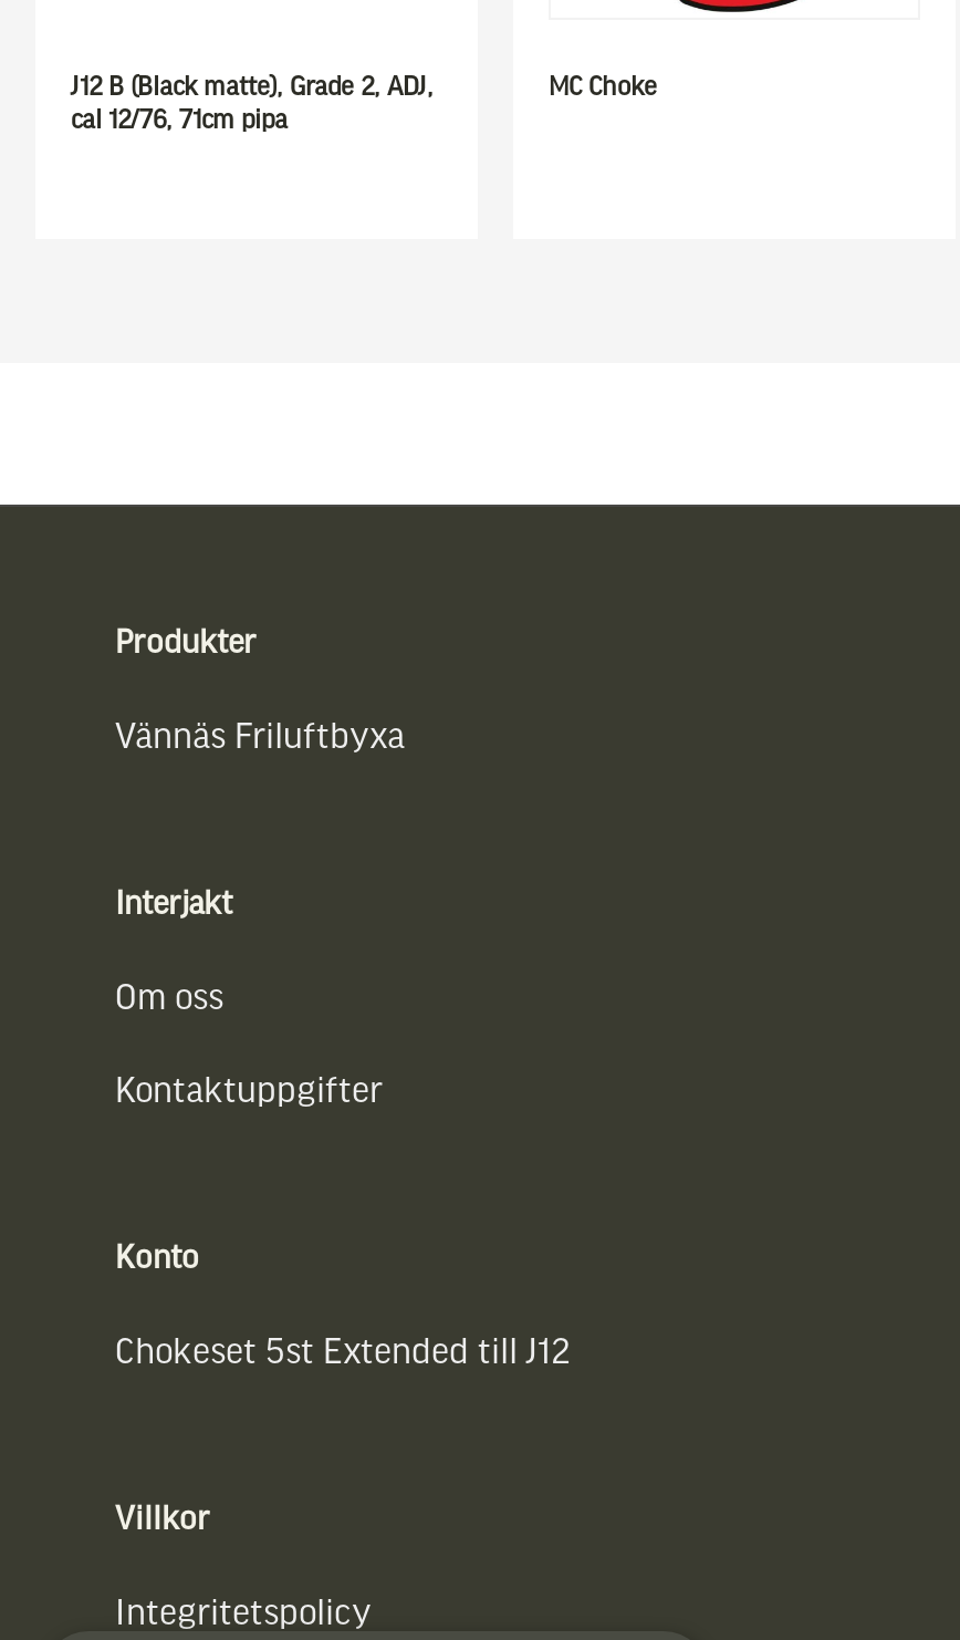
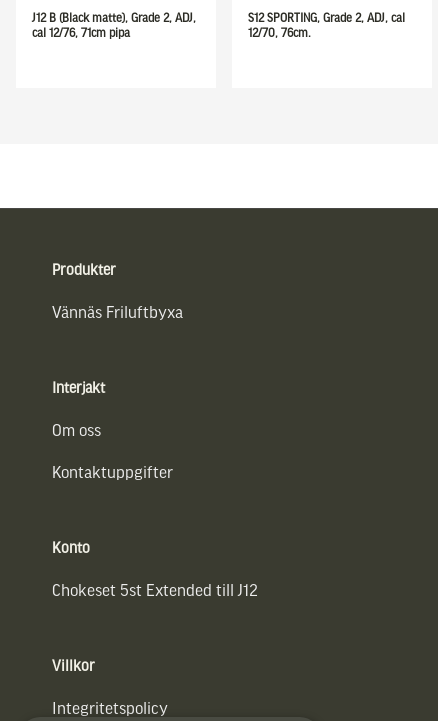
[549,72,657,101] MC Choke -> [248,12,405,40] S12 SPORTING, Grade 2, ADJ, cal | 12/70, 76cm.

